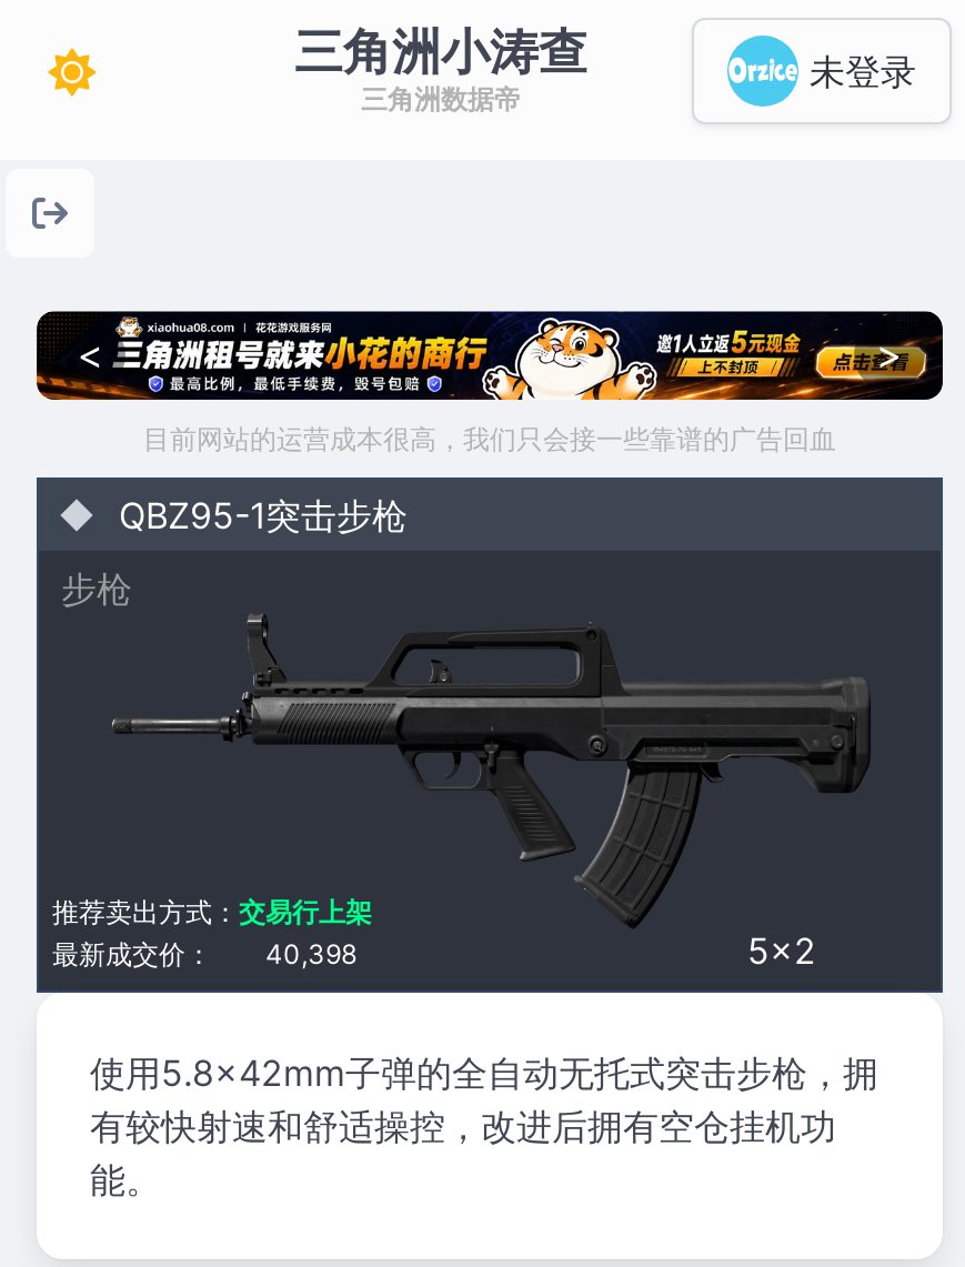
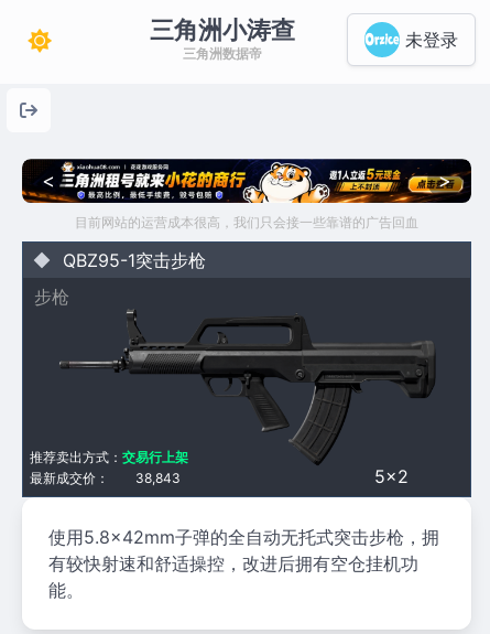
[52,937,356,970] 最新成交价： 40,398 -> [30,469,181,486] 最新成交价： 38,843

